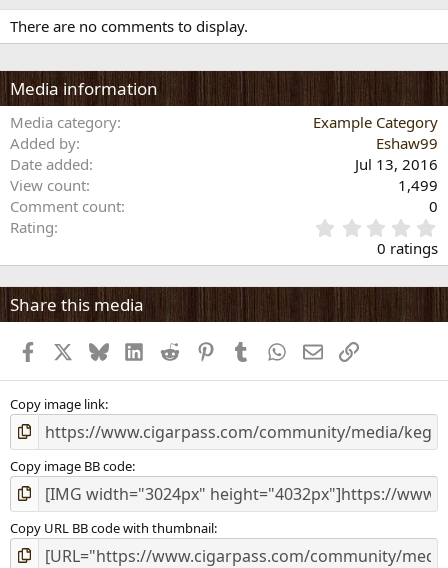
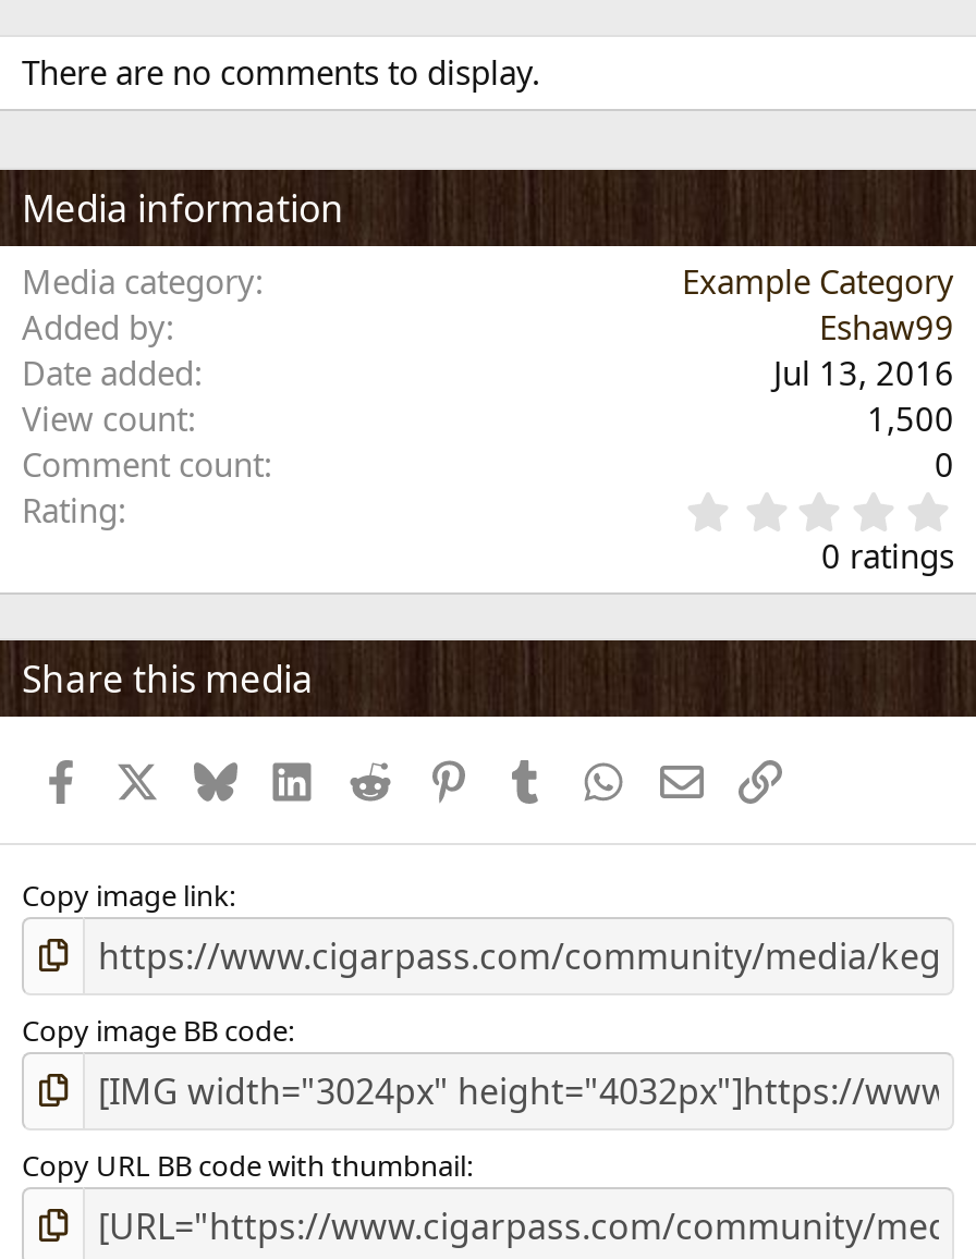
[398,175,438,195] 1,499 -> [867,397,954,440] 1,500

